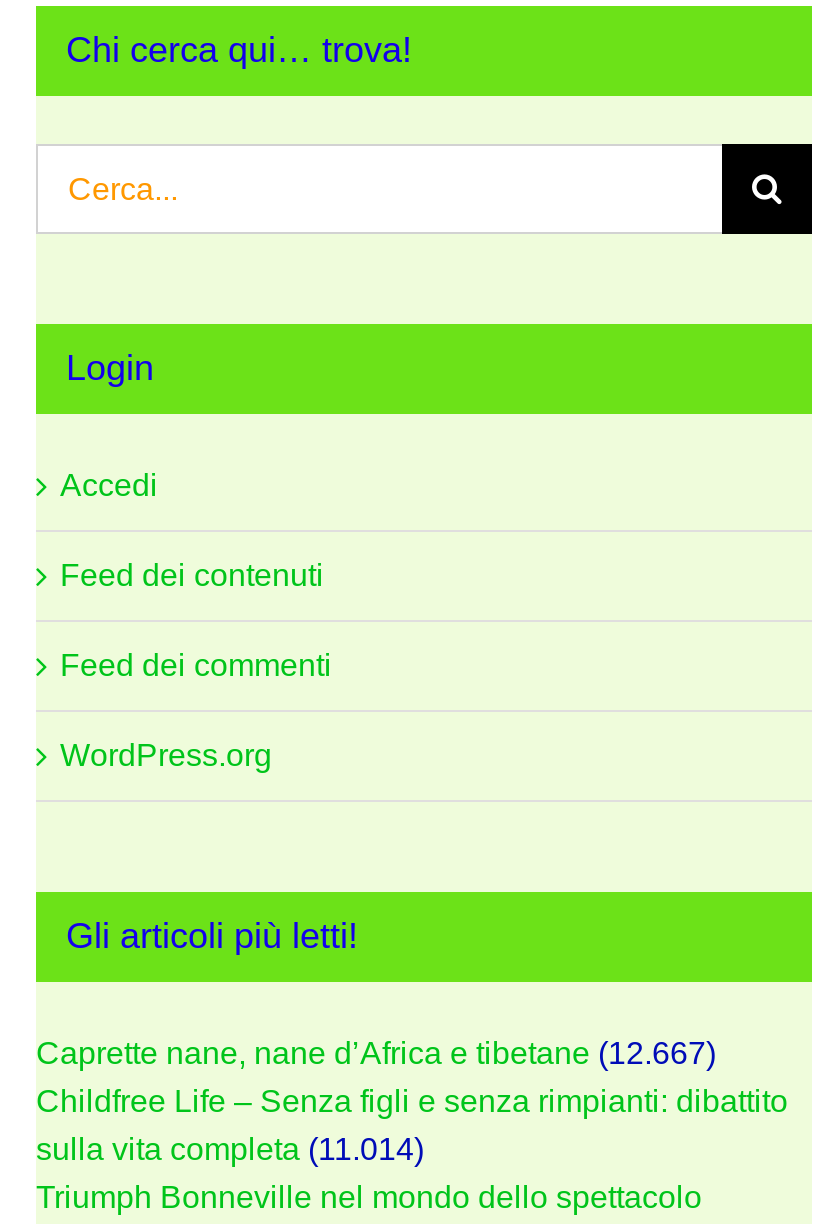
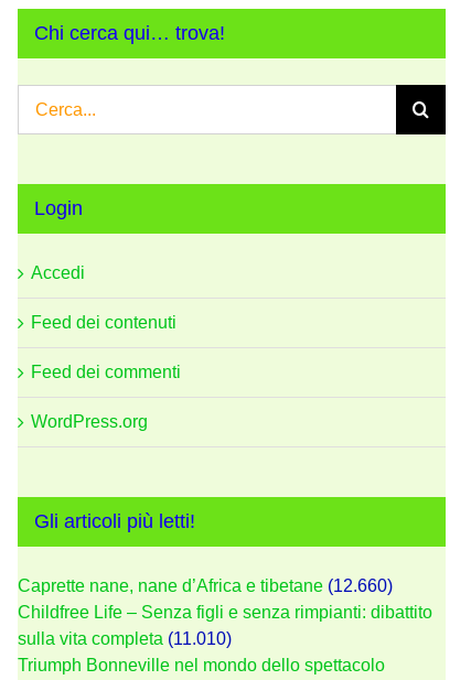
[36,1036,716,1070] Caprette nane, nane d’Africa e tibetane (12.667) -> [18,576,393,595] Caprette nane, nane d’Africa e tibetane (12.660)
[36,1132,424,1166] sulla vita completa (11.014) -> [18,629,232,648] sulla vita completa (11.010)

